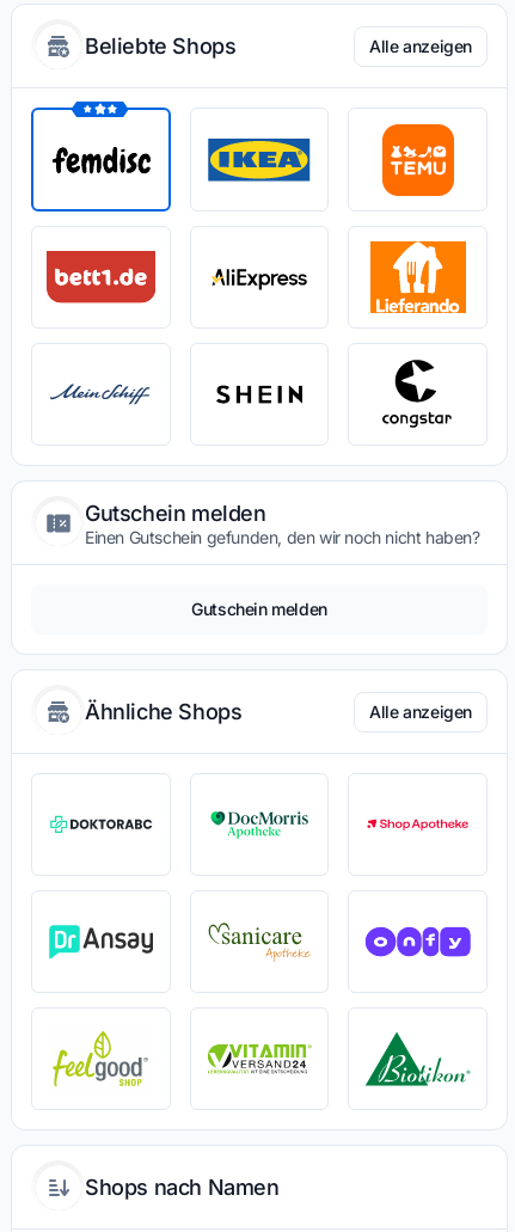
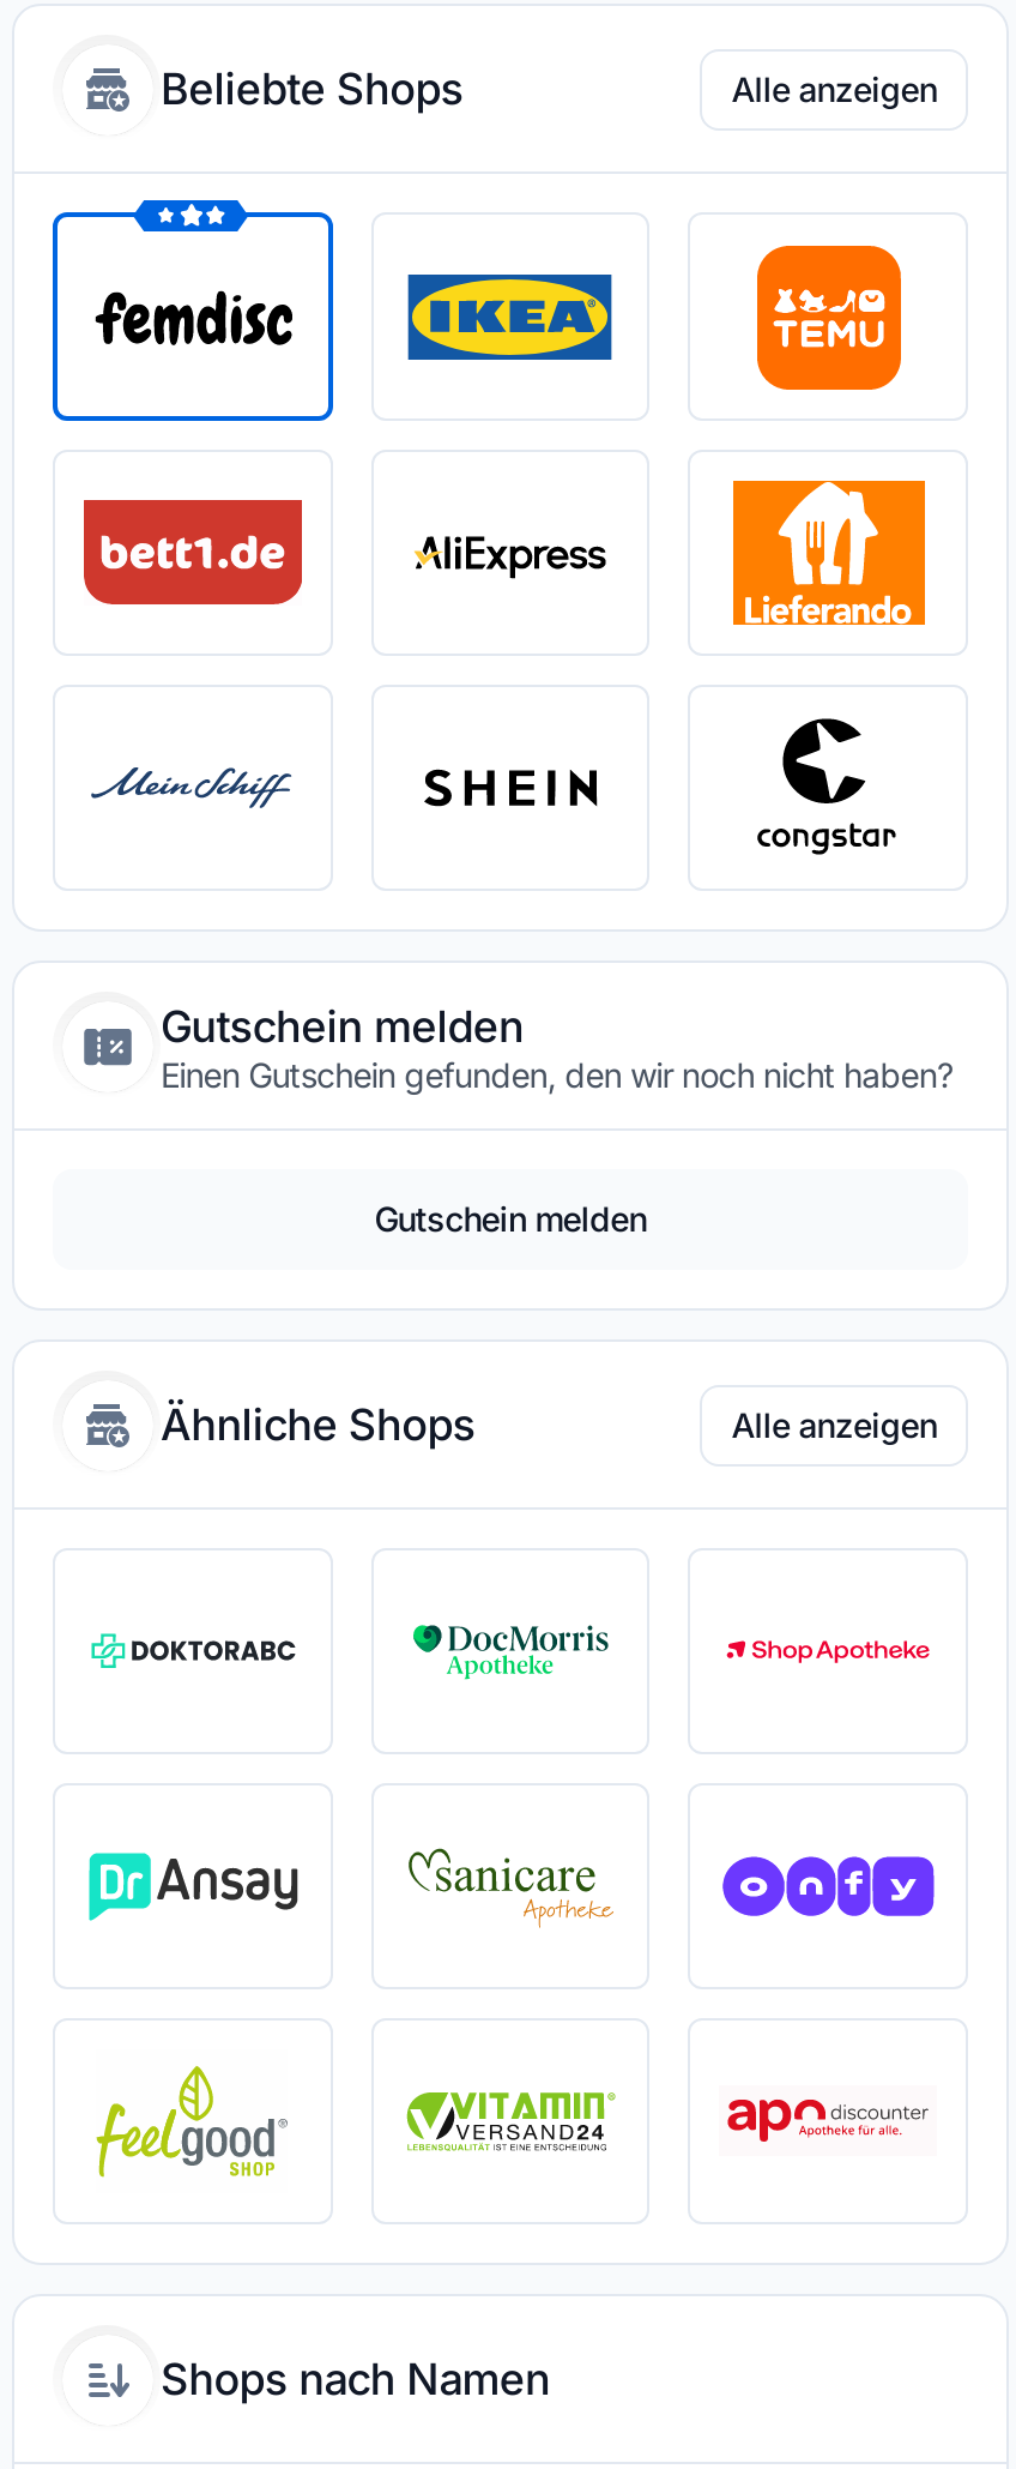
[364,1031,471,1087] [image] -> [724,2071,932,2176] [image]

